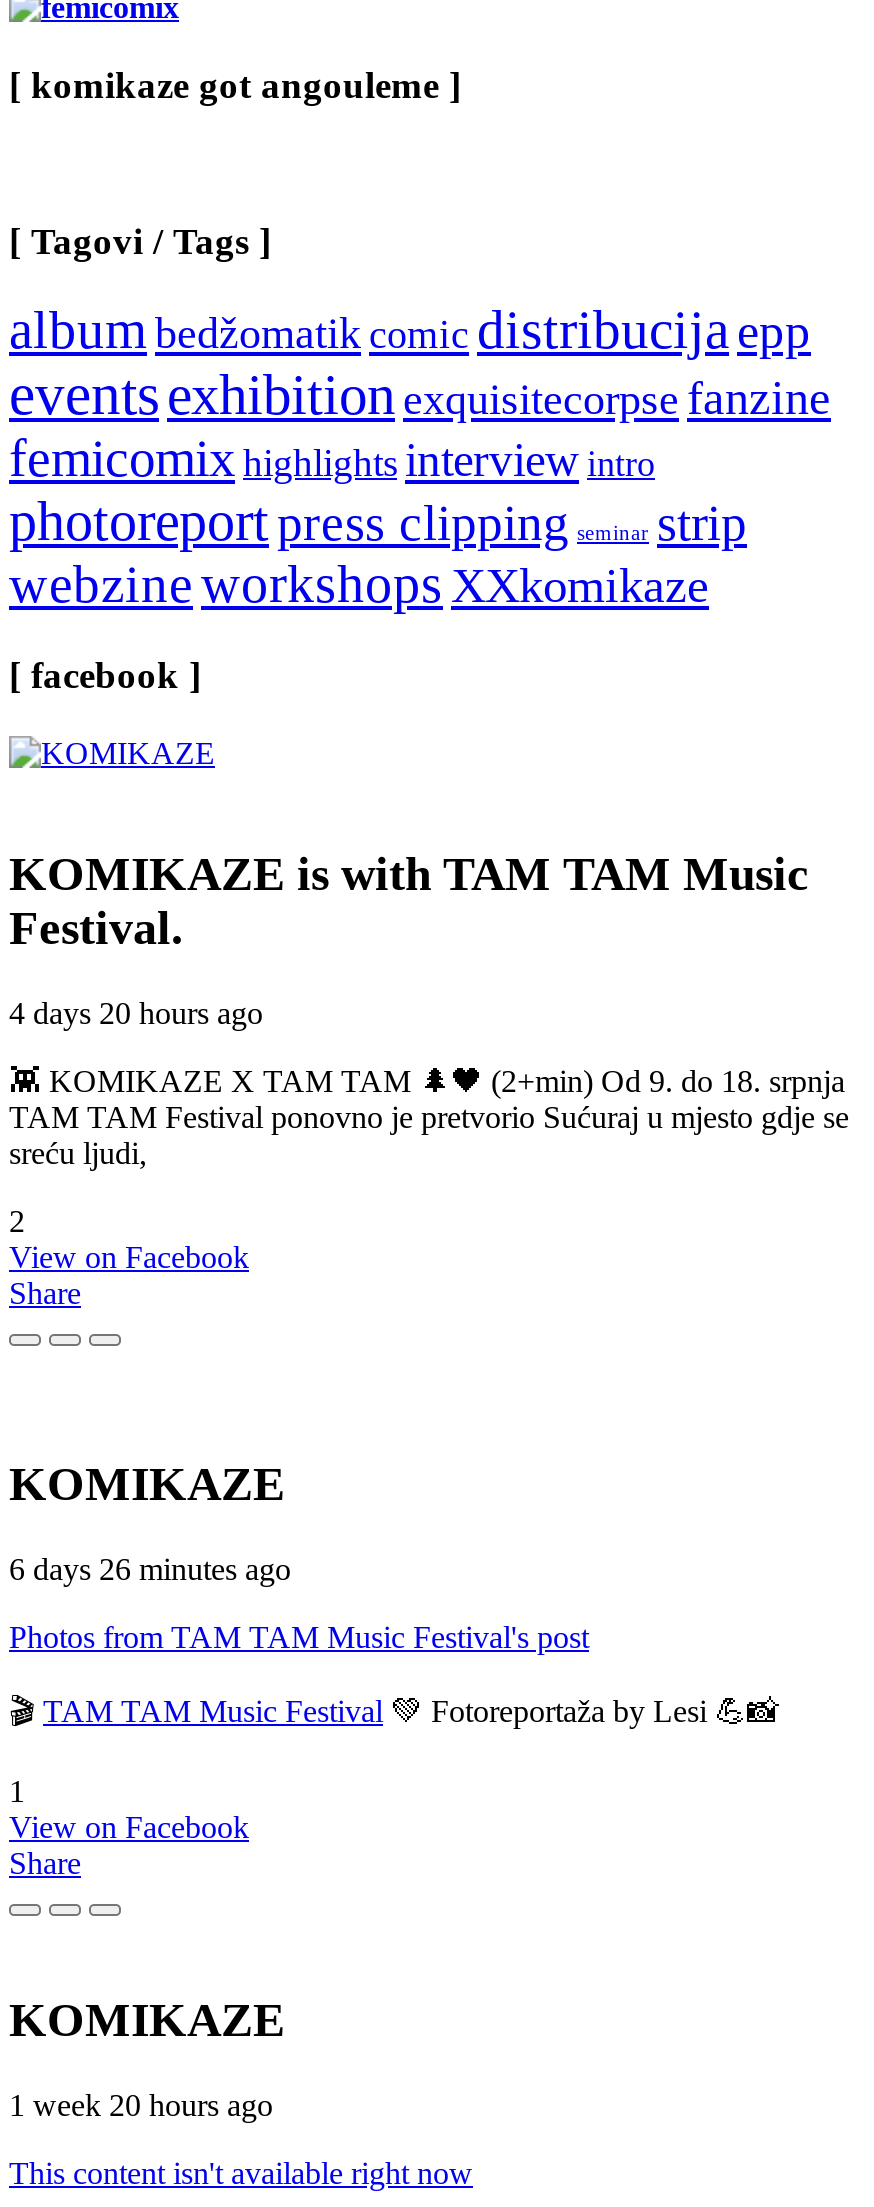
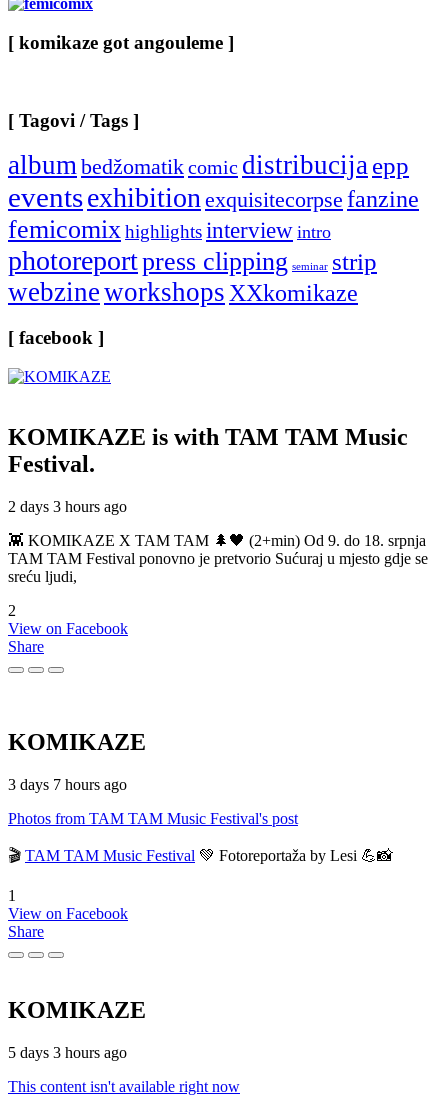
[9,995,263,1029] 4 days 20 hours ago -> [8,498,127,515] 2 days 3 hours ago
[9,1553,291,1587] 6 days 26 minutes ago -> [8,776,127,793] 3 days 7 hours ago
[9,2088,273,2122] 1 week 20 hours ago -> [8,1044,127,1061] 5 days 3 hours ago

